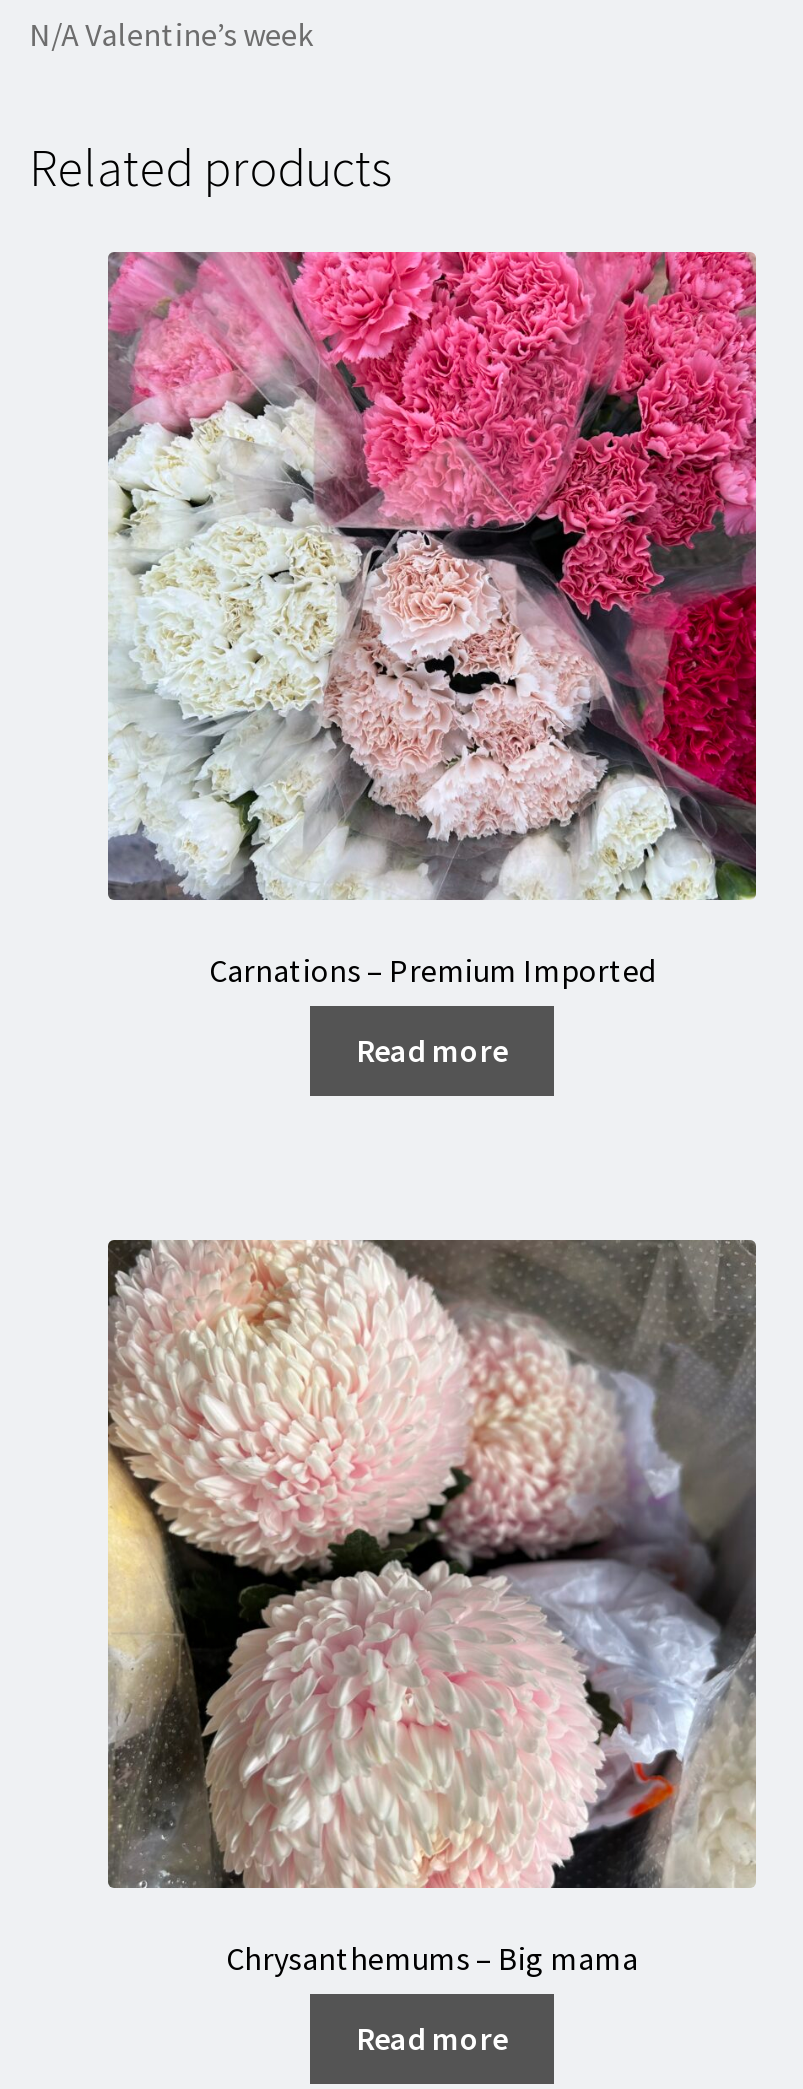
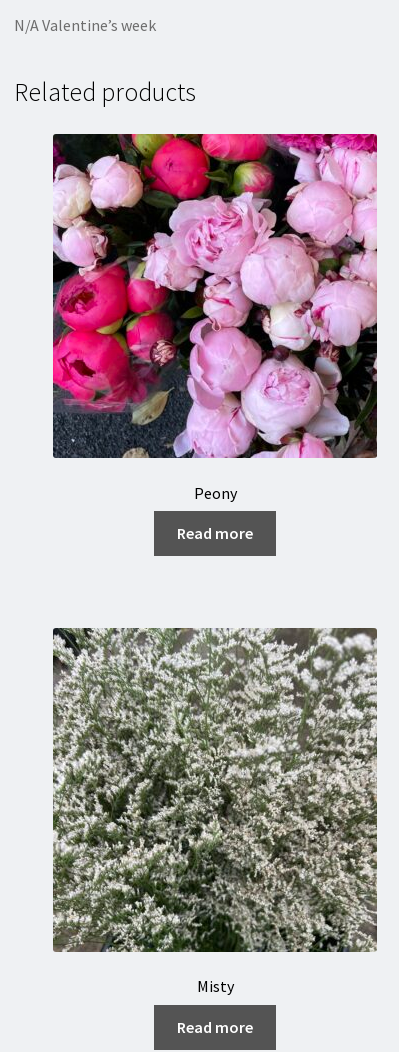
[106,250,758,989] [image] | Carnations – Premium Imported -> [52,133,378,503] [image] | Peony
[106,1238,756,1977] [image] | Chrysanthemums – Big mama -> [52,627,377,996] [image] | Misty

